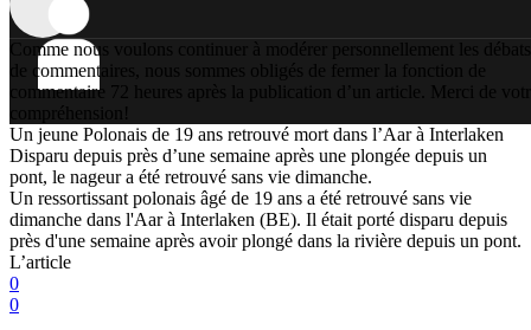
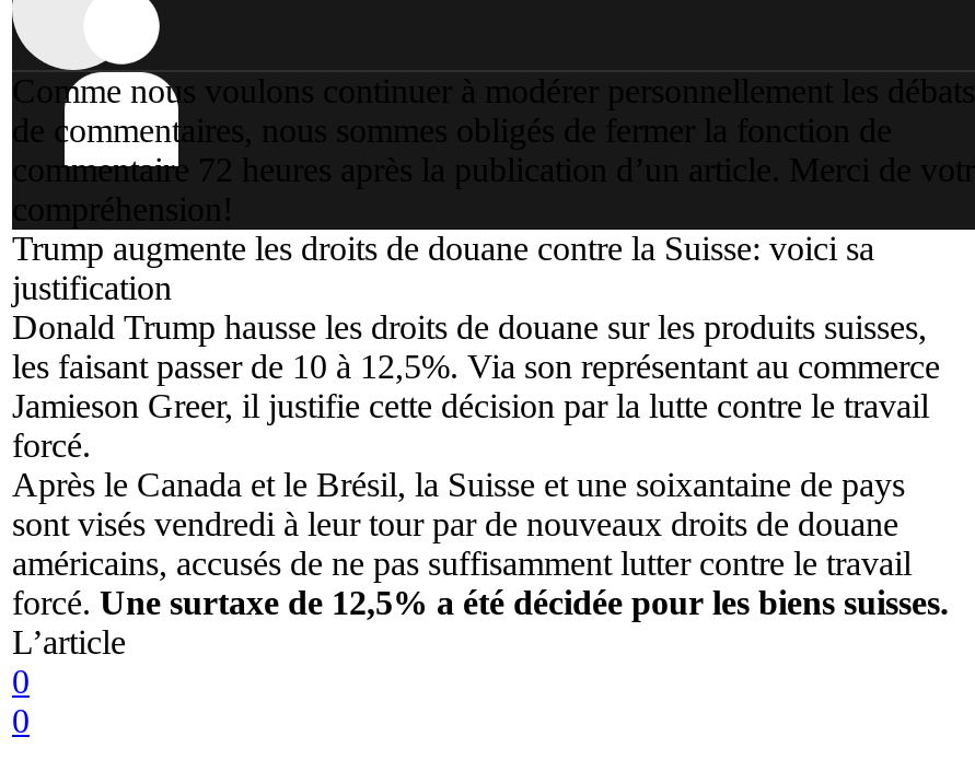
[9,124,522,250] Un jeune Polonais de 19 ans retrouvé mort dans l’Aar à Interlaken | Disparu depuis près d’une semaine après une plongée depuis un | pont, le nageur a été retrouvé sans vie dimanche. | Un ressortissant polonais âgé de 19 ans a été retrouvé sans vie | dimanche dans l'Aar à Interlaken (BE). Il était porté disparu depuis | près d'une semaine après avoir plongé dans la rivière depuis un pont. -> [12,229,949,620] Trump augmente les droits de douane contre la Suisse: voici sa | justification | Donald Trump hausse les droits de douane sur les produits suisses, | les faisant passer de 10 à 12,5%. Via son représentant au commerce | Jamieson Greer, il justifie cette décision par la lutte contre le travail | forcé. | Après le Canada et le Brésil, la Suisse et une soixantaine de pays | sont visés vendredi à leur tour par de nouveaux droits de douane | américains, accusés de ne pas suffisamment lutter contre le travail | forcé. Une surtaxe de 12,5% a été décidée pour les biens suisses.

